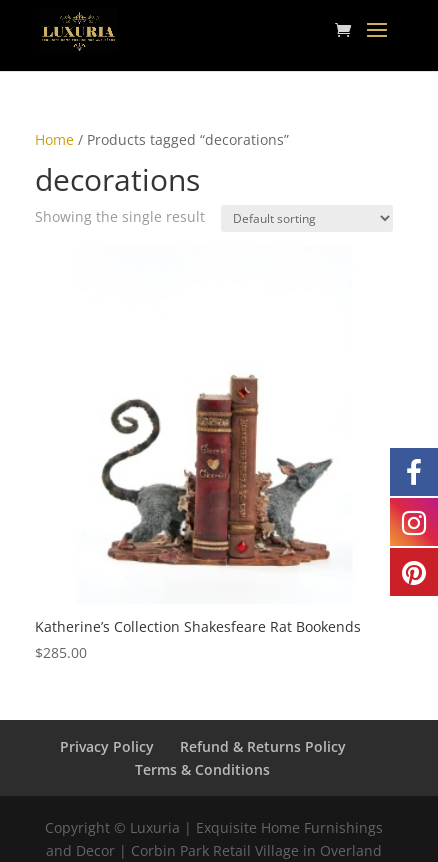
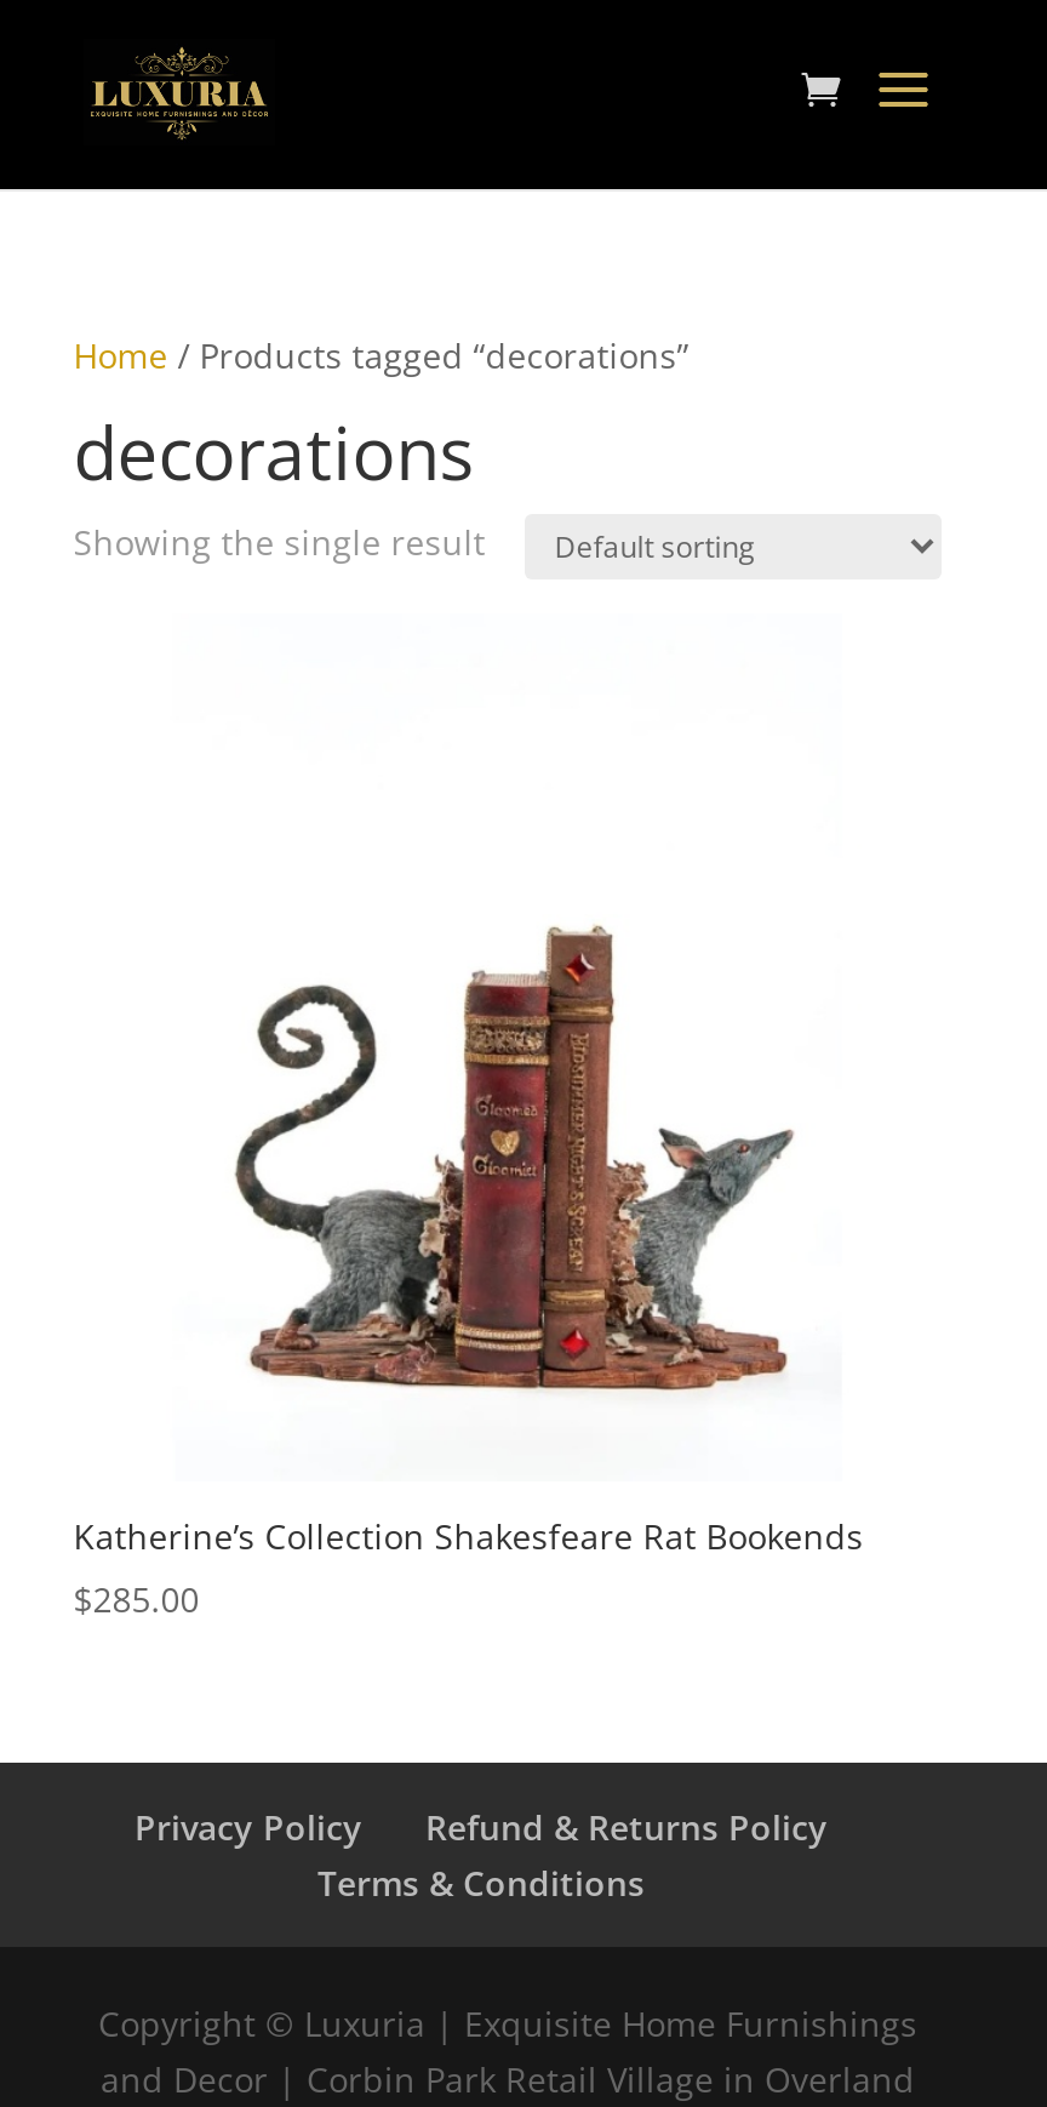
[389,447,435,597] [image] -> none

